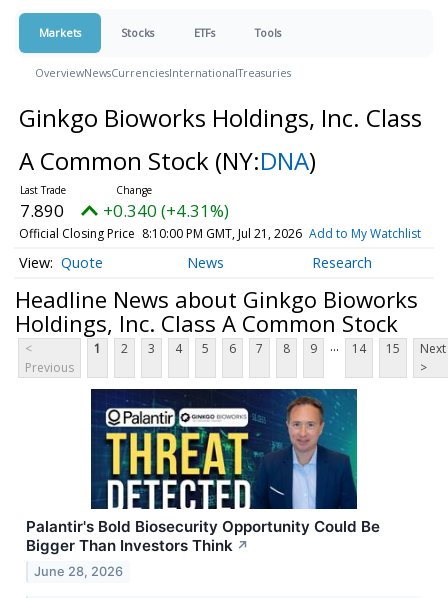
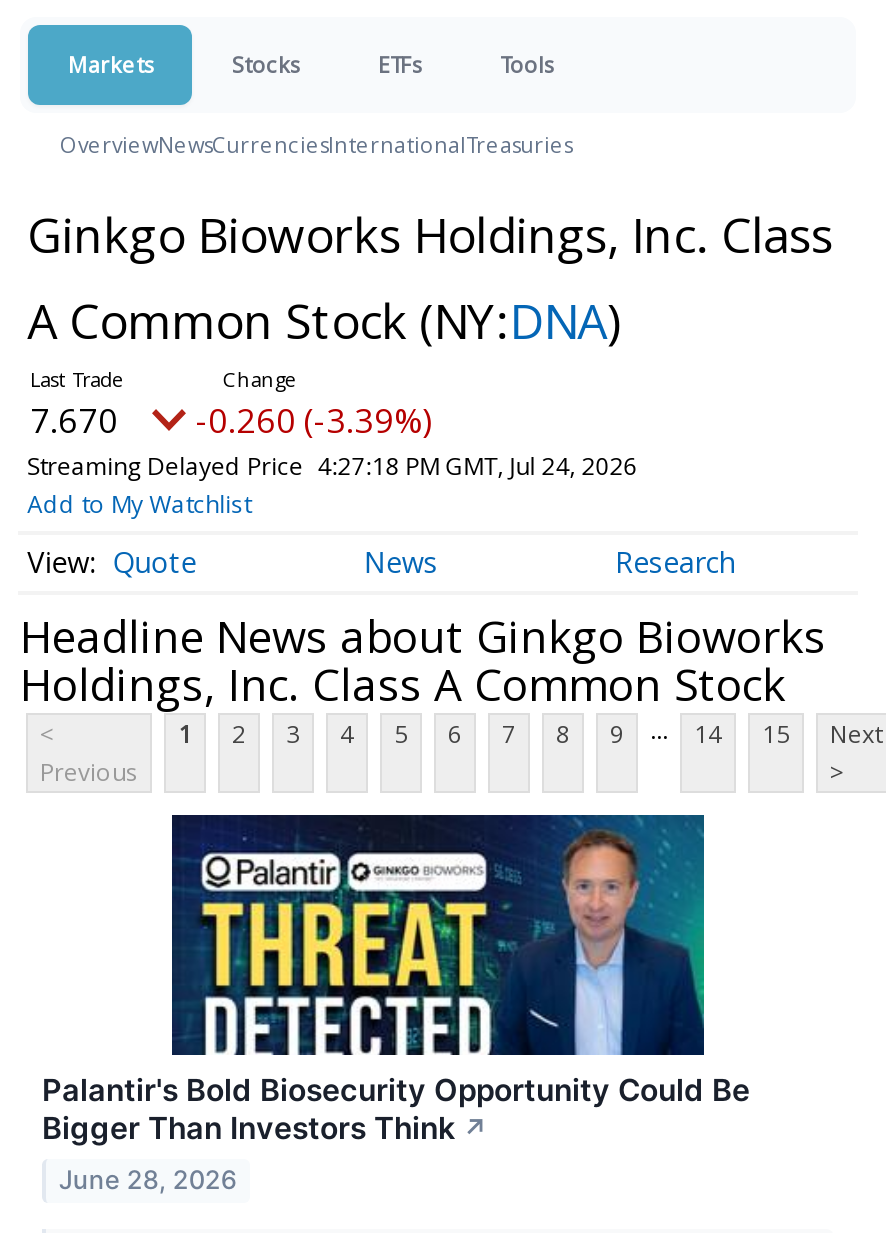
[19,199,421,242] 7.890 | +0.340 (+4.31%) | Official Closing Price 8:10:00 PM GMT, Jul 21, 2026 Add to My Watchlist -> [27,397,638,521] 7.670 | -0.260 (-3.39%) | Streaming Delayed Price 4:27:18 PM GMT, Jul 24, 2026 | Add to My Watchlist

